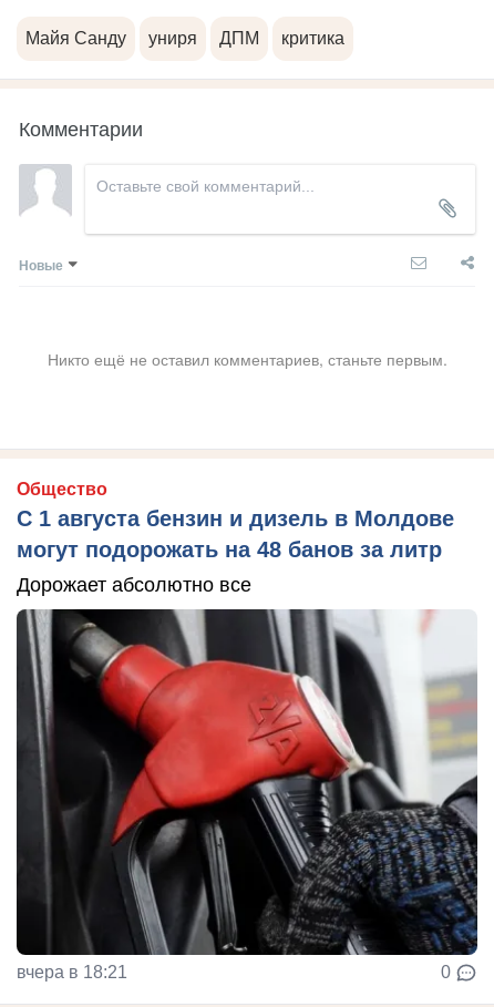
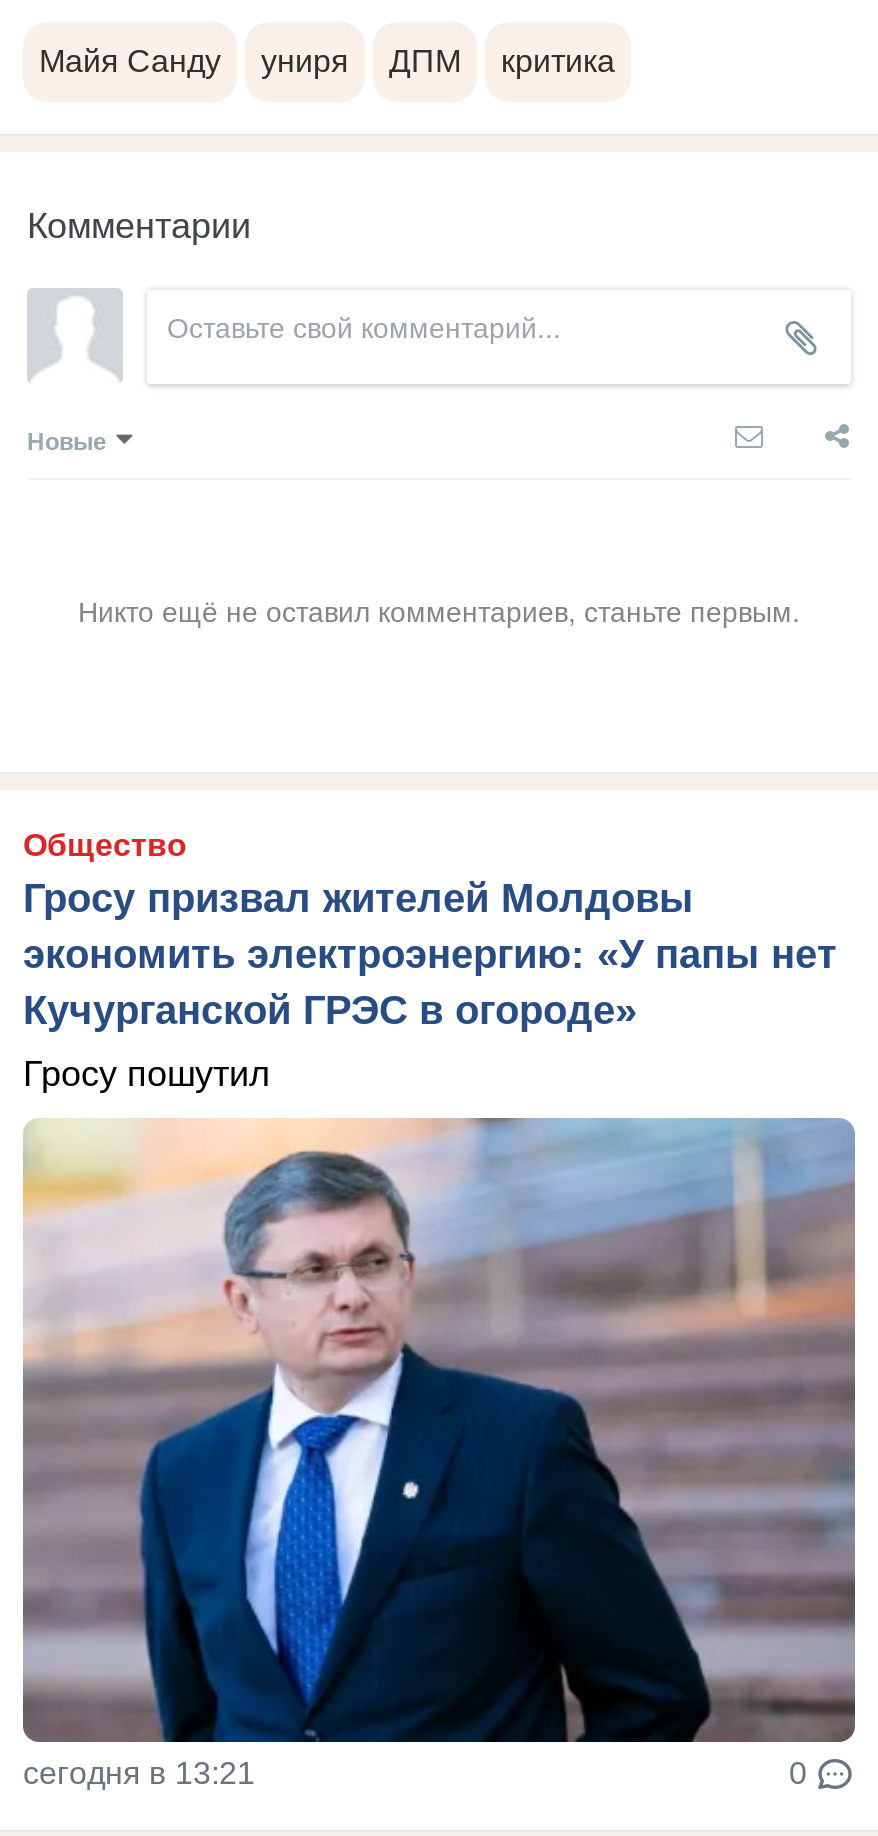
[17,507,454,562] С 1 августа бензин и дизель в Молдове | могут подорожать на 48 банов за литр -> [23,877,837,1033] Гросу призвал жителей Молдовы | экономить электроэнергию: «У папы нет | Кучурганской ГРЭС в огороде»
[17,574,251,596] Дорожает абсолютно все -> [23,1055,271,1095] Гросу пошутил
[16,608,477,982] [image] | вчера в 18:21 -> [23,1118,857,1791] [image] | сегодня в 13:21

